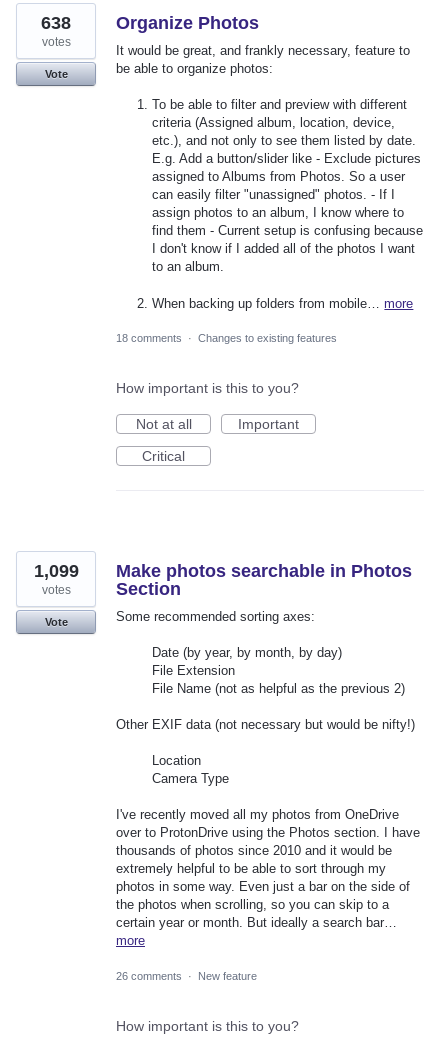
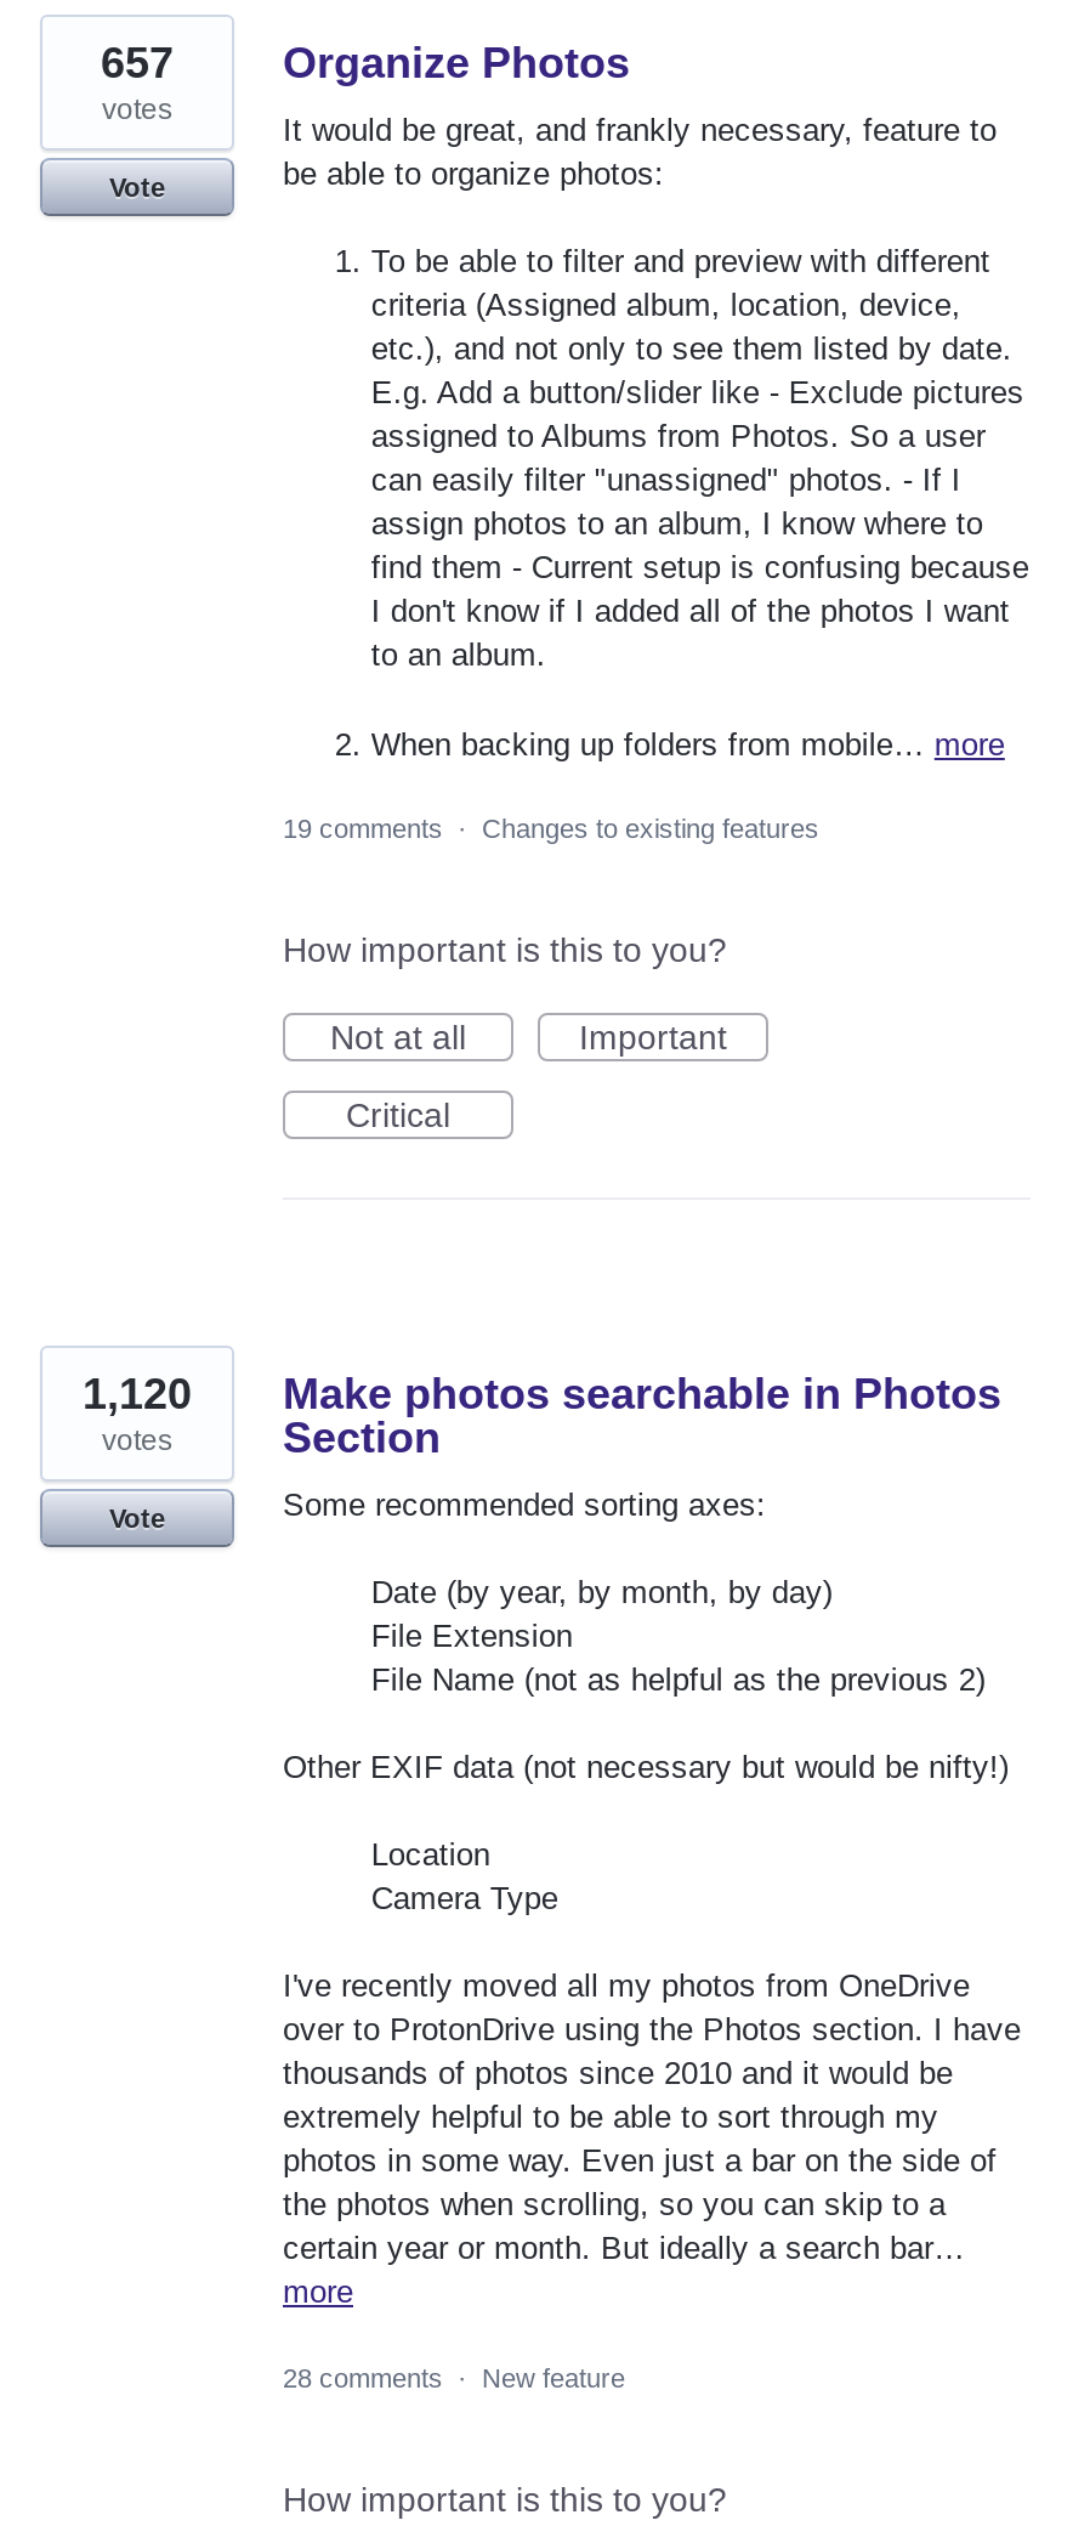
[41,13,71,33] 638 -> [101,39,174,88] 657
[116,332,337,344] 18 comments · Changes to existing features -> [283,813,819,842] 19 comments · Changes to existing features
[33,561,412,581] 1,099 Make photos searchable in Photos -> [83,1369,1001,1418] 1,120 Make photos searchable in Photos
[116,970,257,982] 26 comments · New feature -> [283,2362,625,2391] 28 comments · New feature

